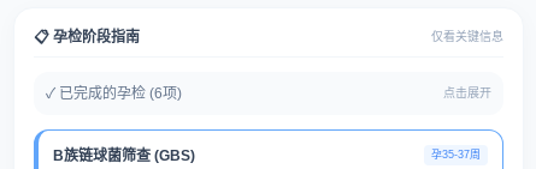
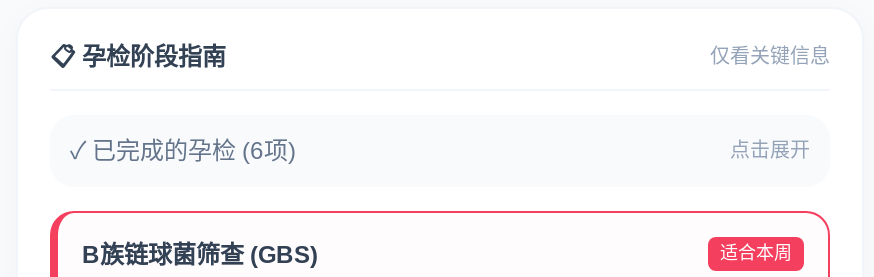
[431,149,481,161] 孕35-37周 -> [720,243,792,263] 适合本周

